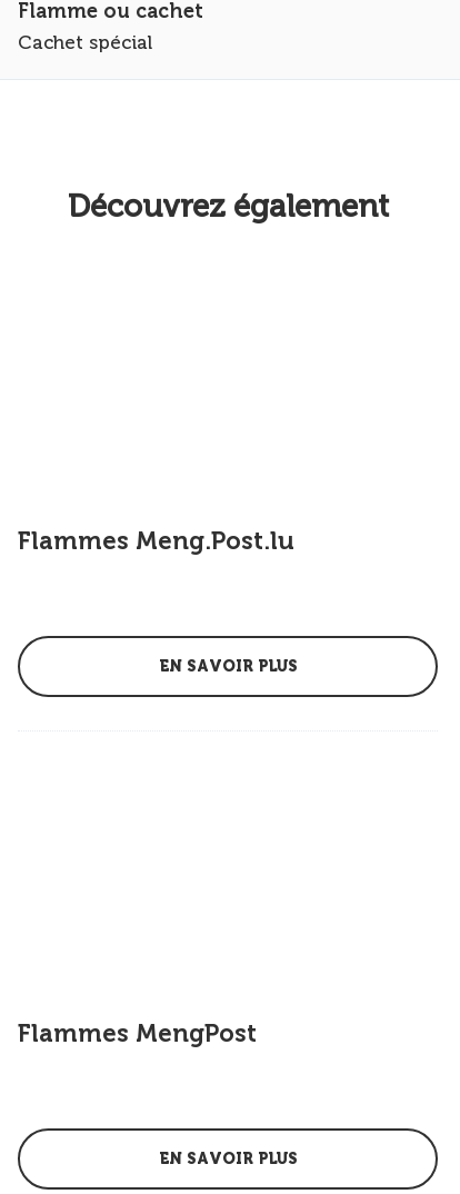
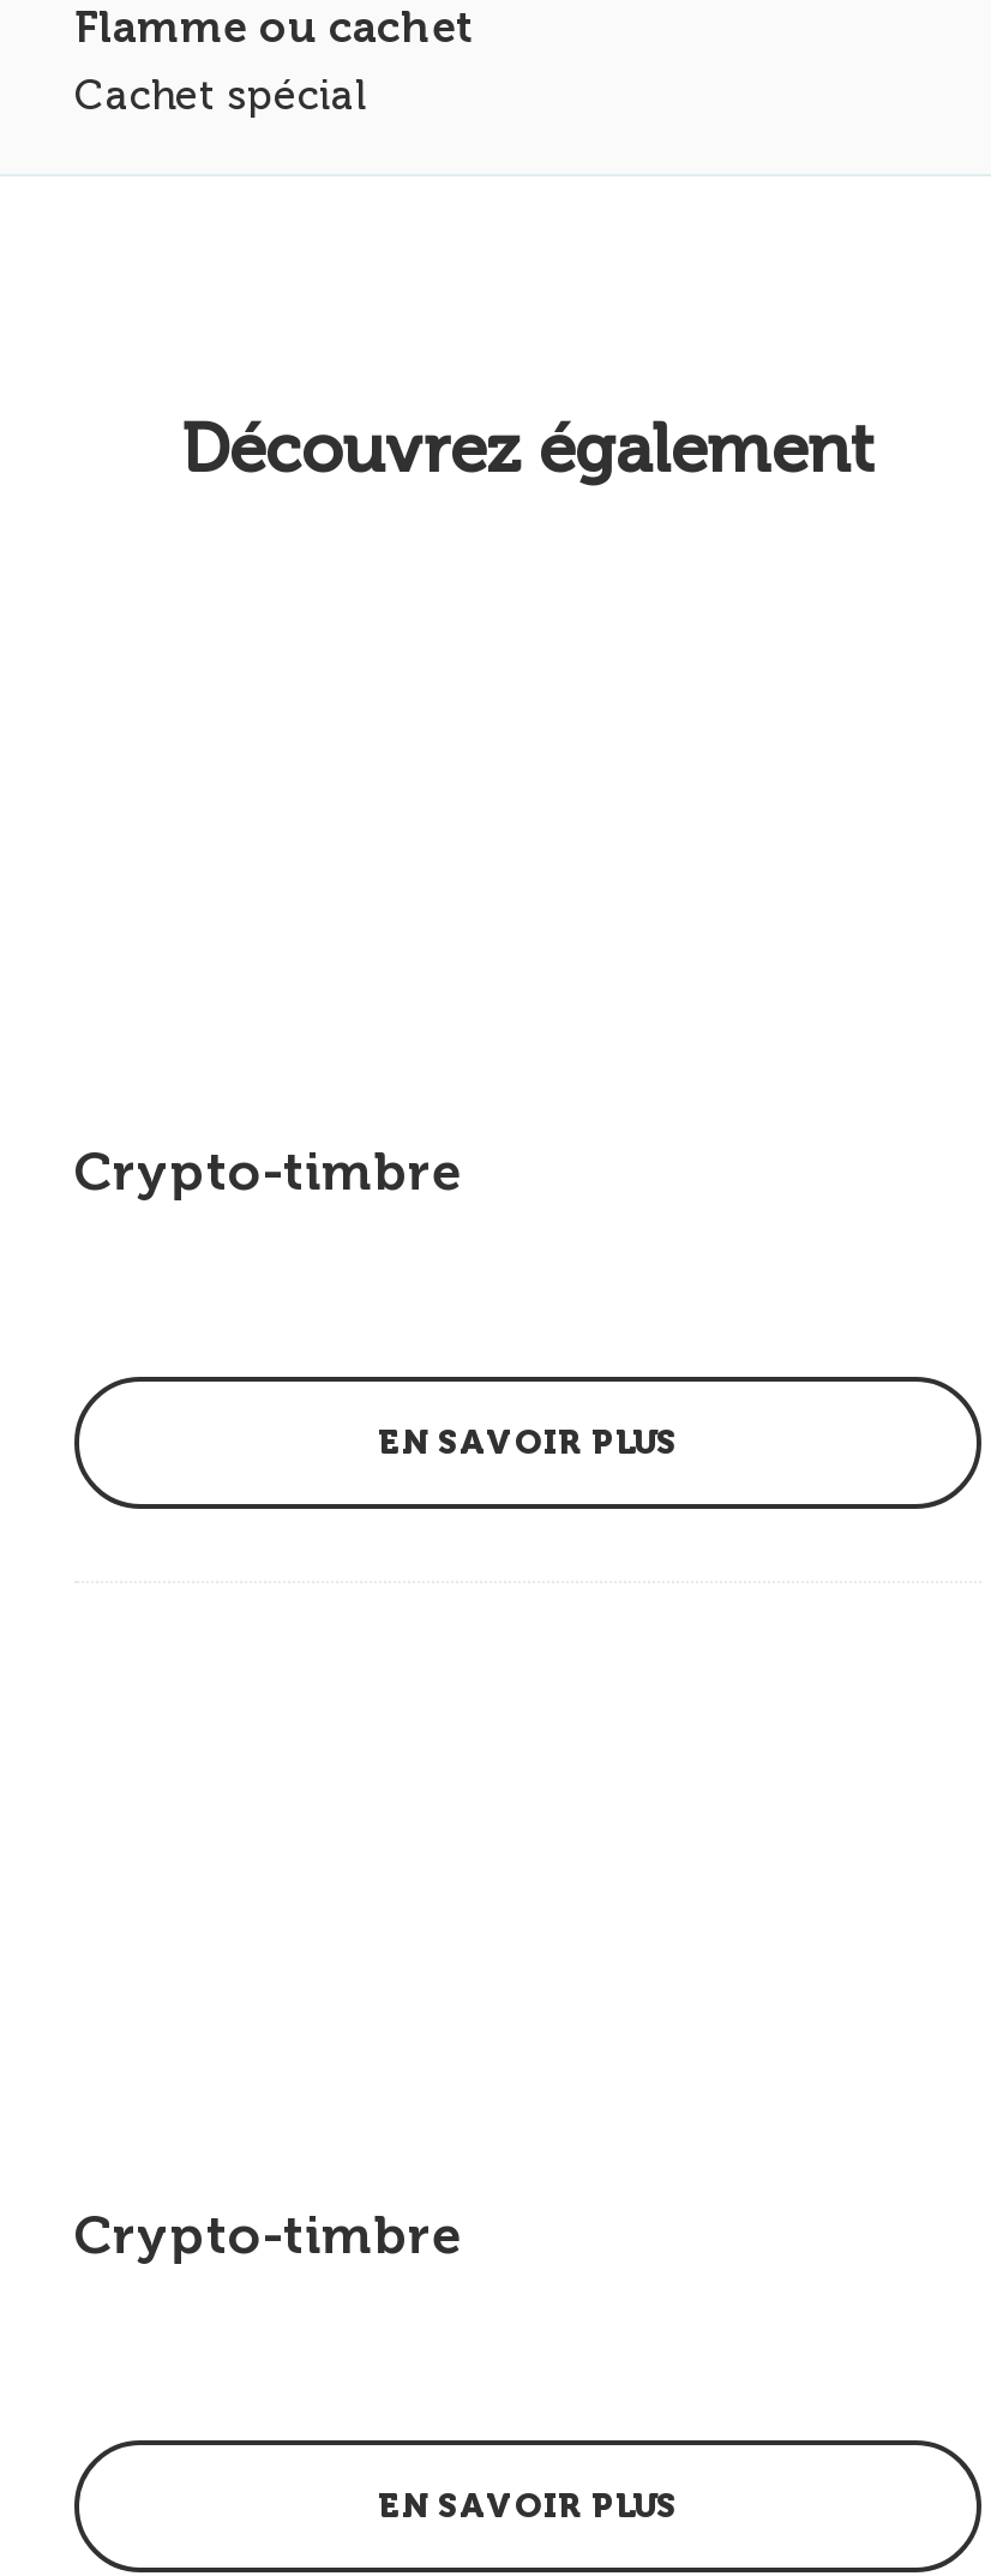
[18,526,294,556] Flammes Meng.Post.lu -> [74,1139,463,1204] Crypto-timbre
[18,1018,257,1048] Flammes MengPost -> [74,2203,463,2268] Crypto-timbre

